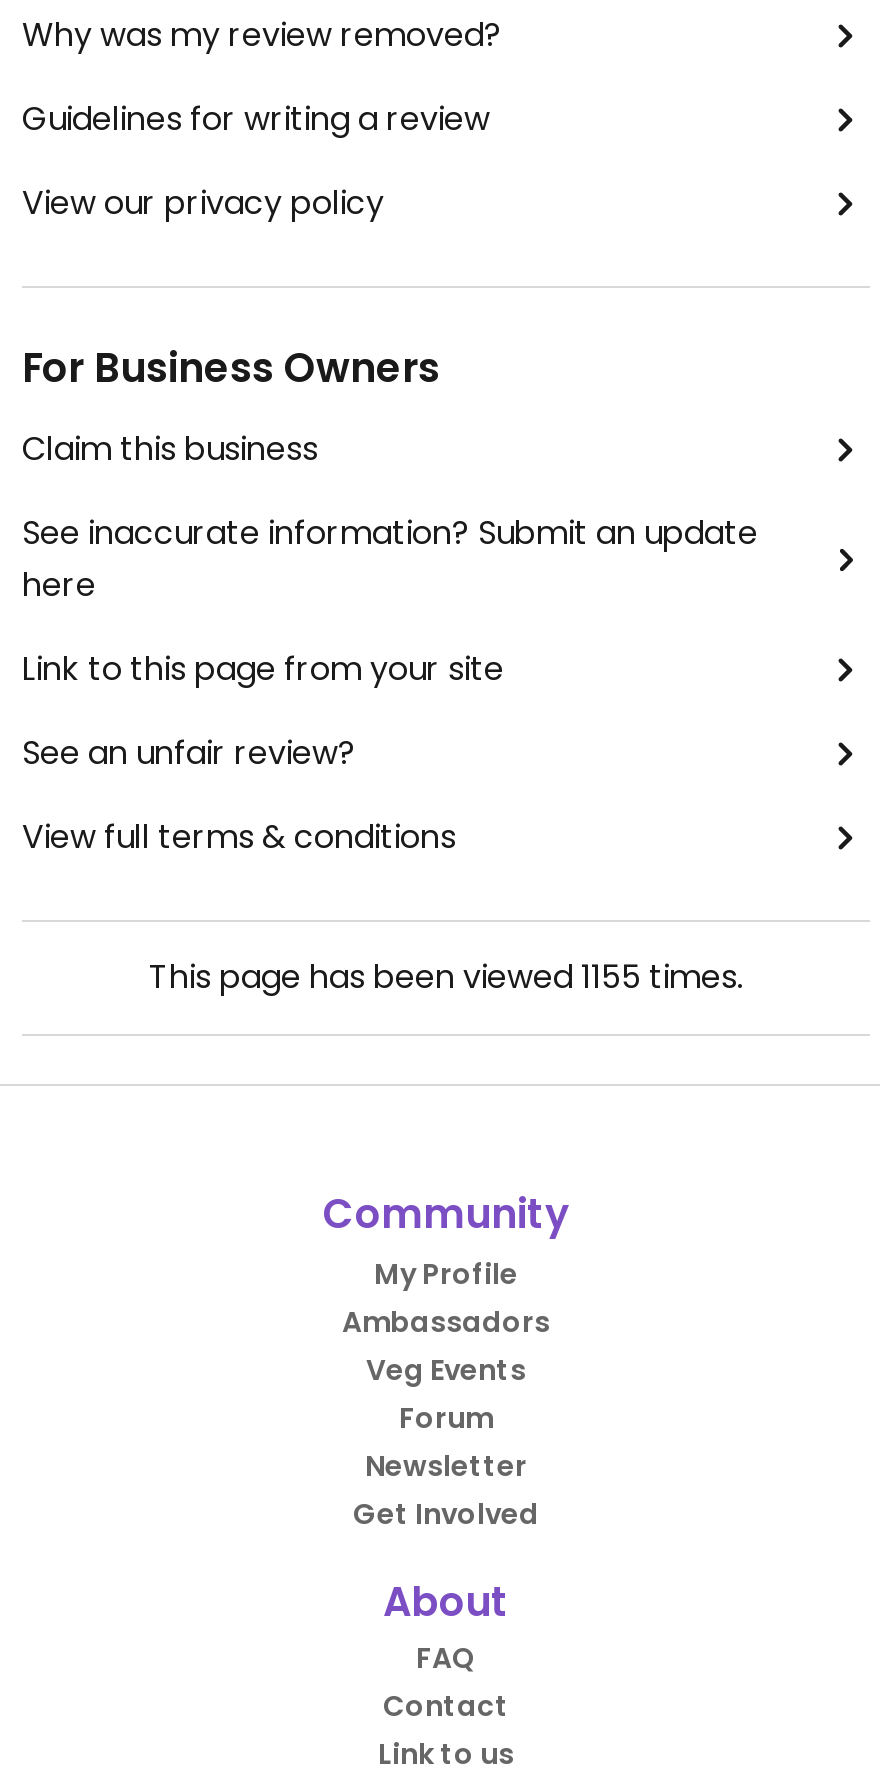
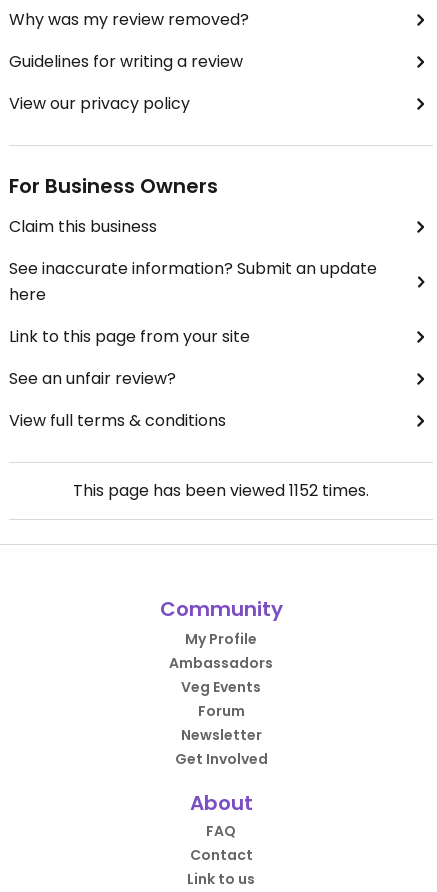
[149,954,743,1000] This page has been viewed 1155 times. -> [73,479,369,502] This page has been viewed 1152 times.

